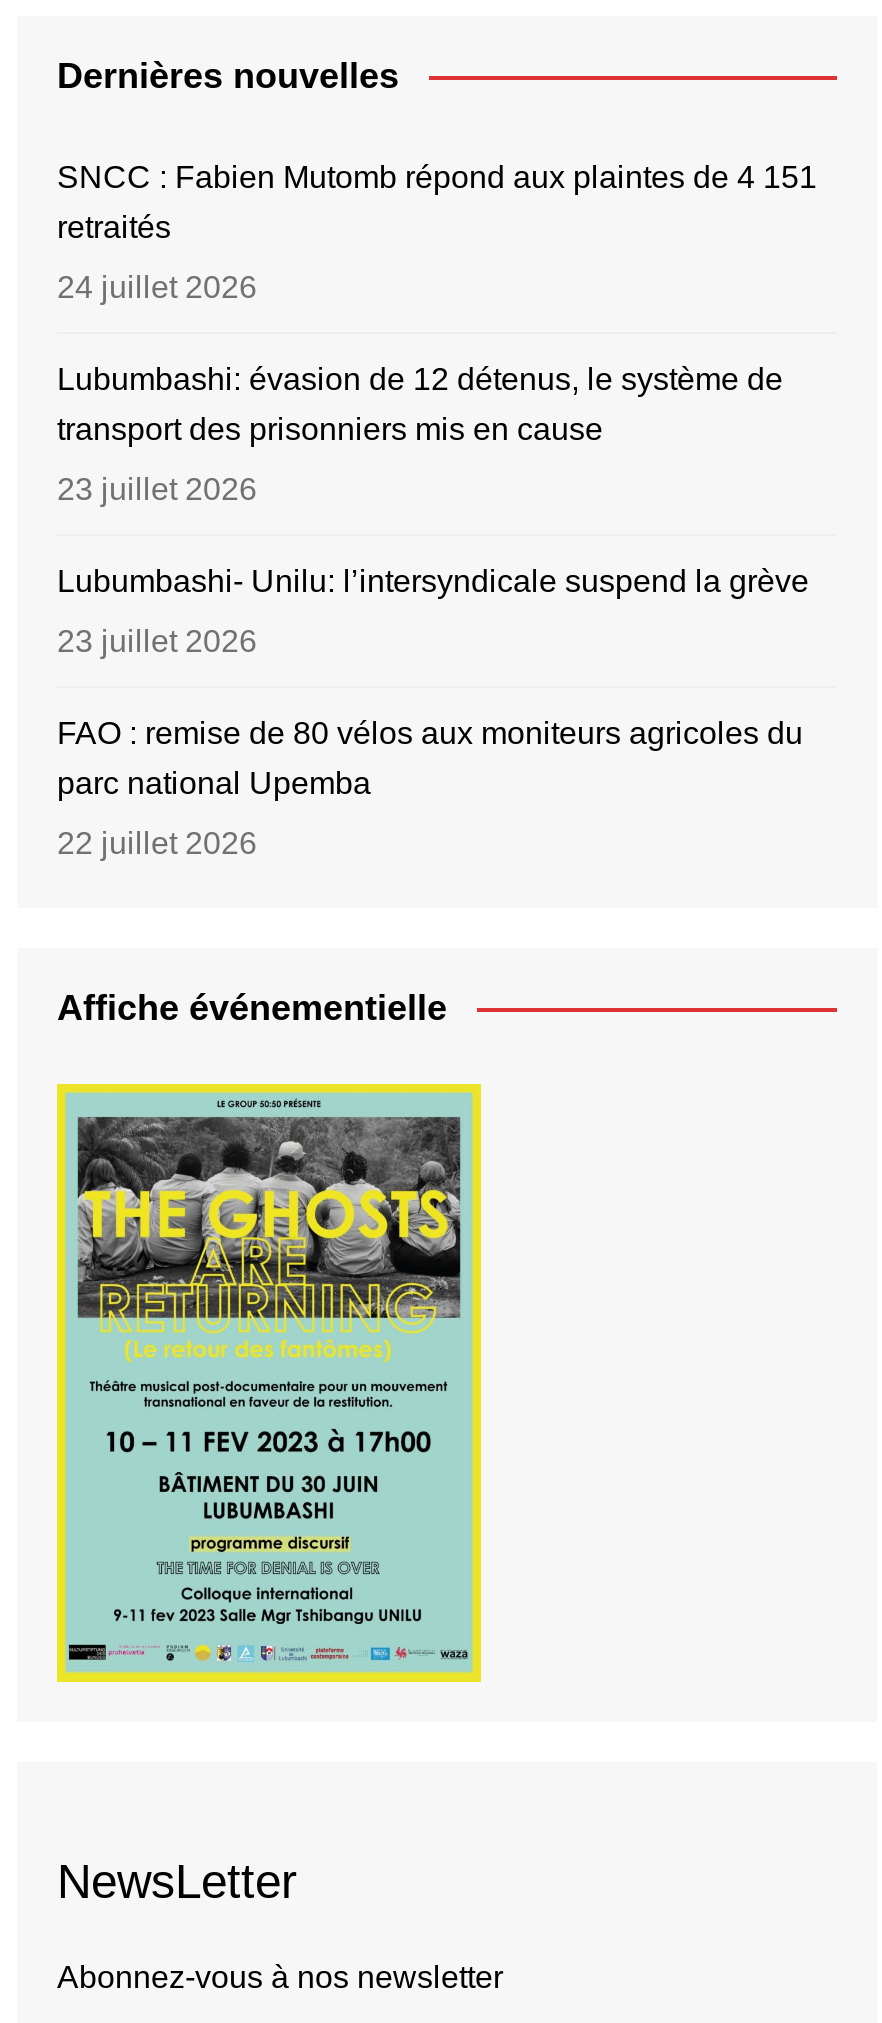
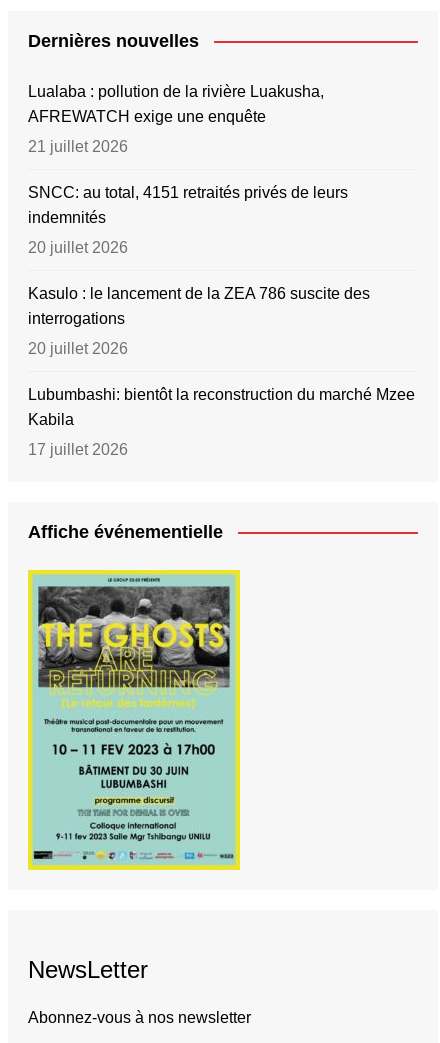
[57,159,817,859] SNCC : Fabien Mutomb répond aux plaintes de 4 151 | retraités | 24 juillet 2026 | Lubumbashi: évasion de 12 détenus, le système de | transport des prisonniers mis en cause | 23 juillet 2026 | Lubumbashi- Unilu: l’intersyndicale suspend la grève | 23 juillet 2026 | FAO : remise de 80 vélos aux moniteurs agricoles du | parc national Upemba | 22 juillet 2026 -> [28,83,415,458] Lualaba : pollution de la rivière Luakusha, | AFREWATCH exige une enquête | 21 juillet 2026 | SNCC: au total, 4151 retraités privés de leurs | indemnités | 20 juillet 2026 | Kasulo : le lancement de la ZEA 786 suscite des | interrogations | 20 juillet 2026 | Lubumbashi: bientôt la reconstruction du marché Mzee | Kabila | 17 juillet 2026

